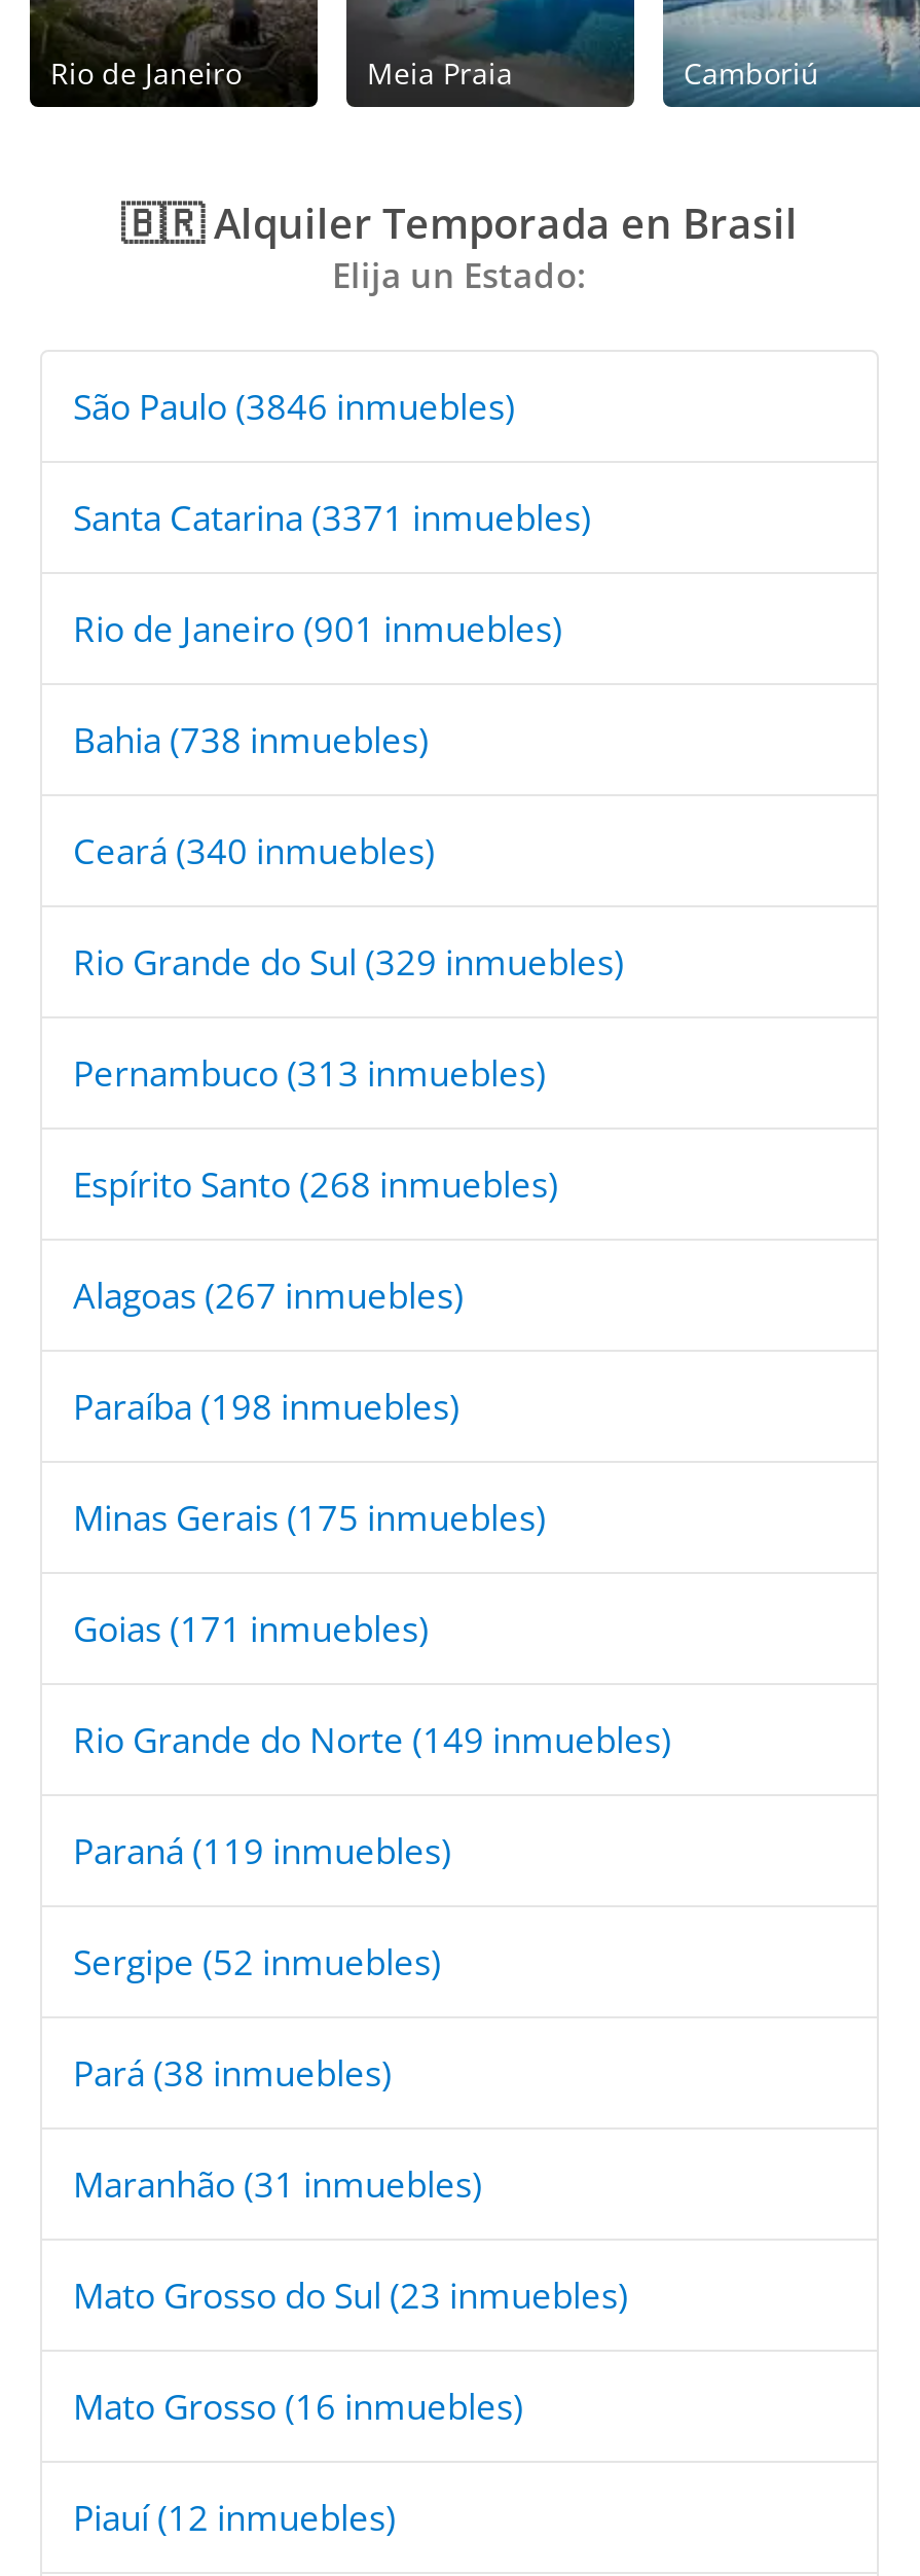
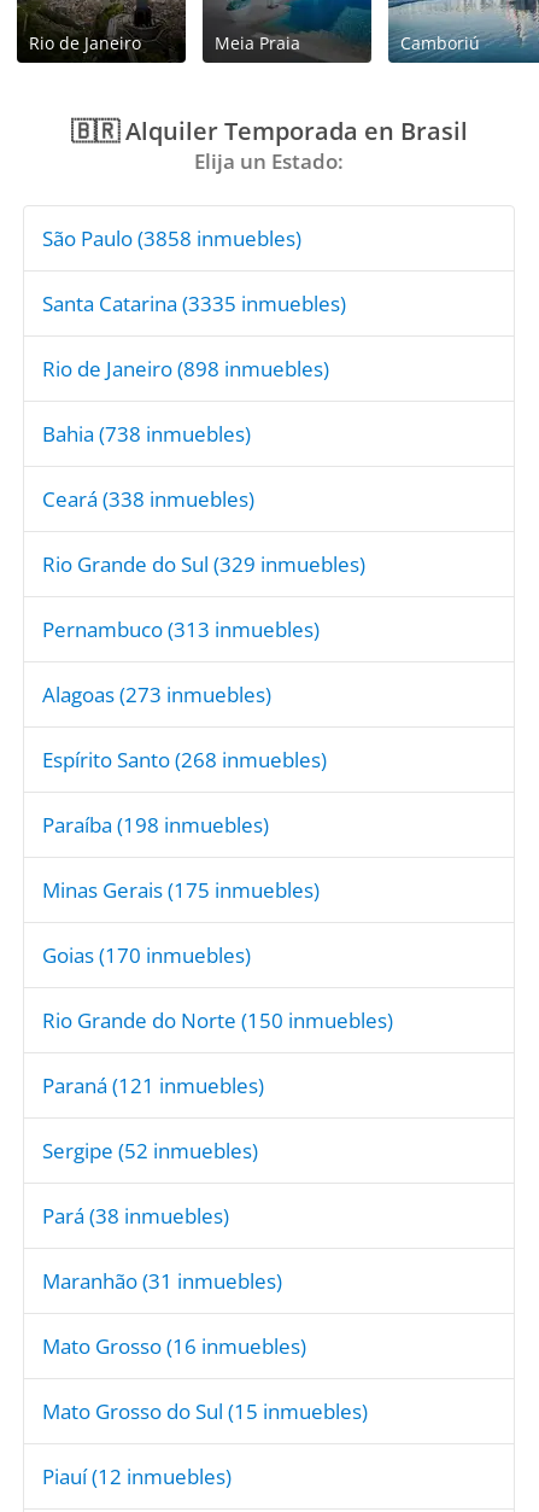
[73,383,515,430] São Paulo (3846 inmuebles) -> [42,225,301,252] São Paulo (3858 inmuebles)
[73,494,591,541] Santa Catarina (3371 inmuebles) -> [42,290,346,317] Santa Catarina (3335 inmuebles)
[73,605,562,652] Rio de Janeiro (901 inmuebles) -> [42,355,329,383] Rio de Janeiro (898 inmuebles)
[73,827,435,875] Ceará (340 inmuebles) -> [42,485,254,513] Ceará (338 inmuebles)
none -> [42,681,271,708] Alagoas (273 inmuebles)
moved [73,1161,558,1208] -> [42,746,327,774]: Espírito Santo (268 inmuebles)
[73,1272,464,1319] Alagoas (267 inmuebles) -> none
[73,1605,429,1652] Goias (171 inmuebles) -> [42,941,251,969] Goias (170 inmuebles)
[73,1716,671,1763] Rio Grande do Norte (149 inmuebles) -> [42,1007,393,1034] Rio Grande do Norte (150 inmuebles)
[73,1827,451,1875] Paraná (119 inmuebles) -> [42,1072,264,1099] Paraná (121 inmuebles)
[73,2272,628,2319] Mato Grosso do Sul (23 inmuebles) -> none
moved [73,2383,523,2430] -> [42,1332,306,1360]: Mato Grosso (16 inmuebles)
none -> [42,1397,368,1425] Mato Grosso do Sul (15 inmuebles)

